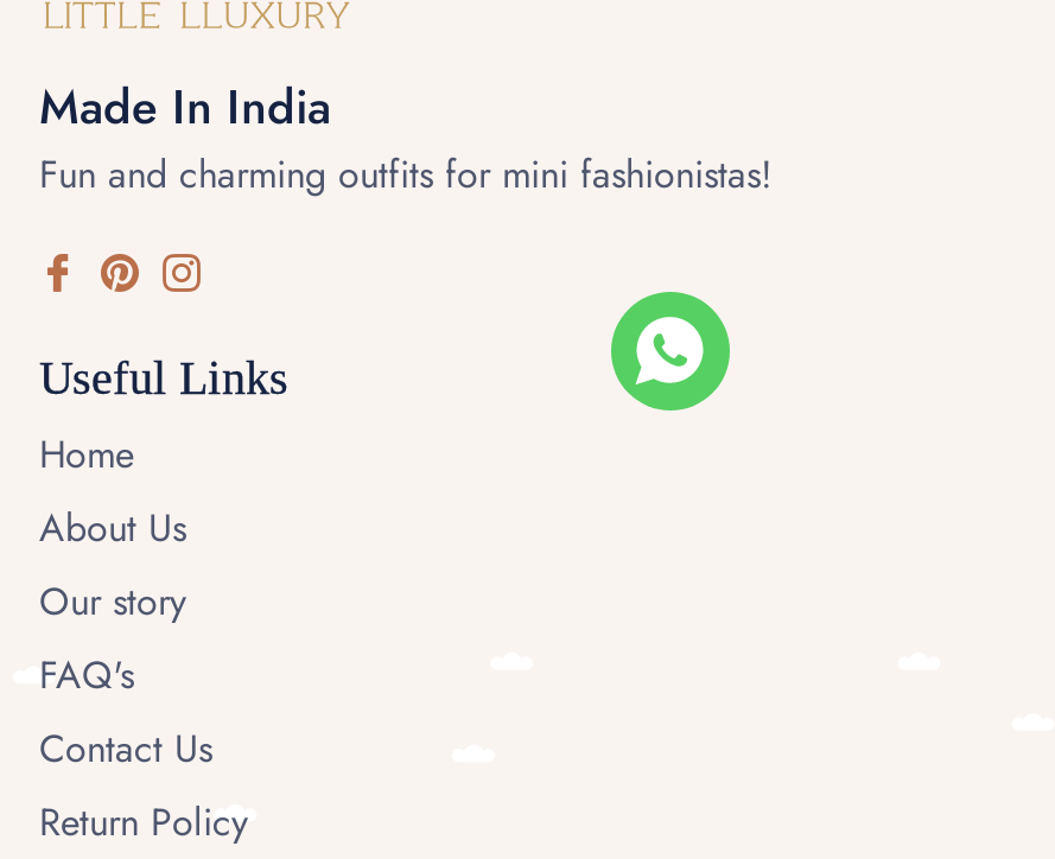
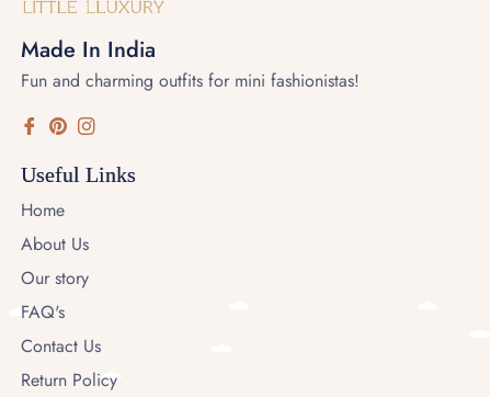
[609,289,732,413] [image] -> none

